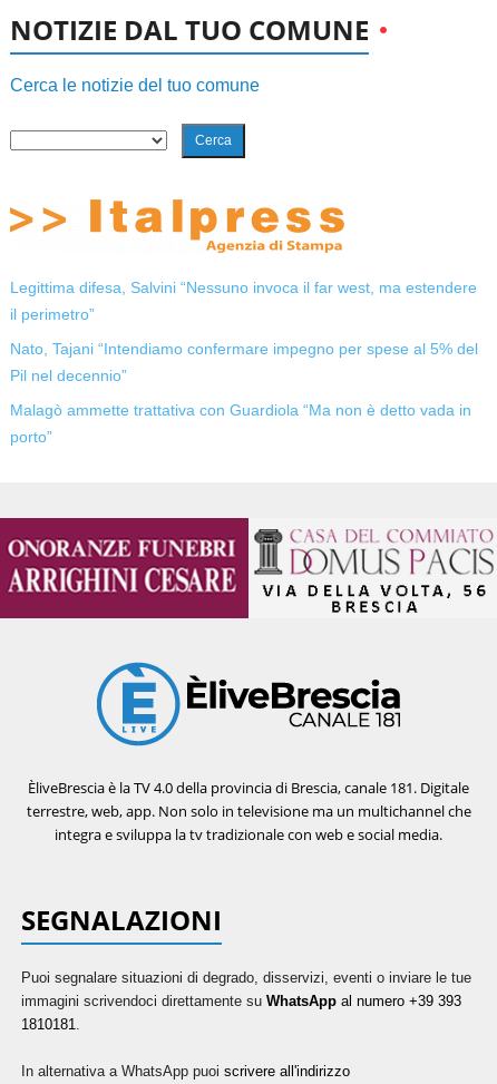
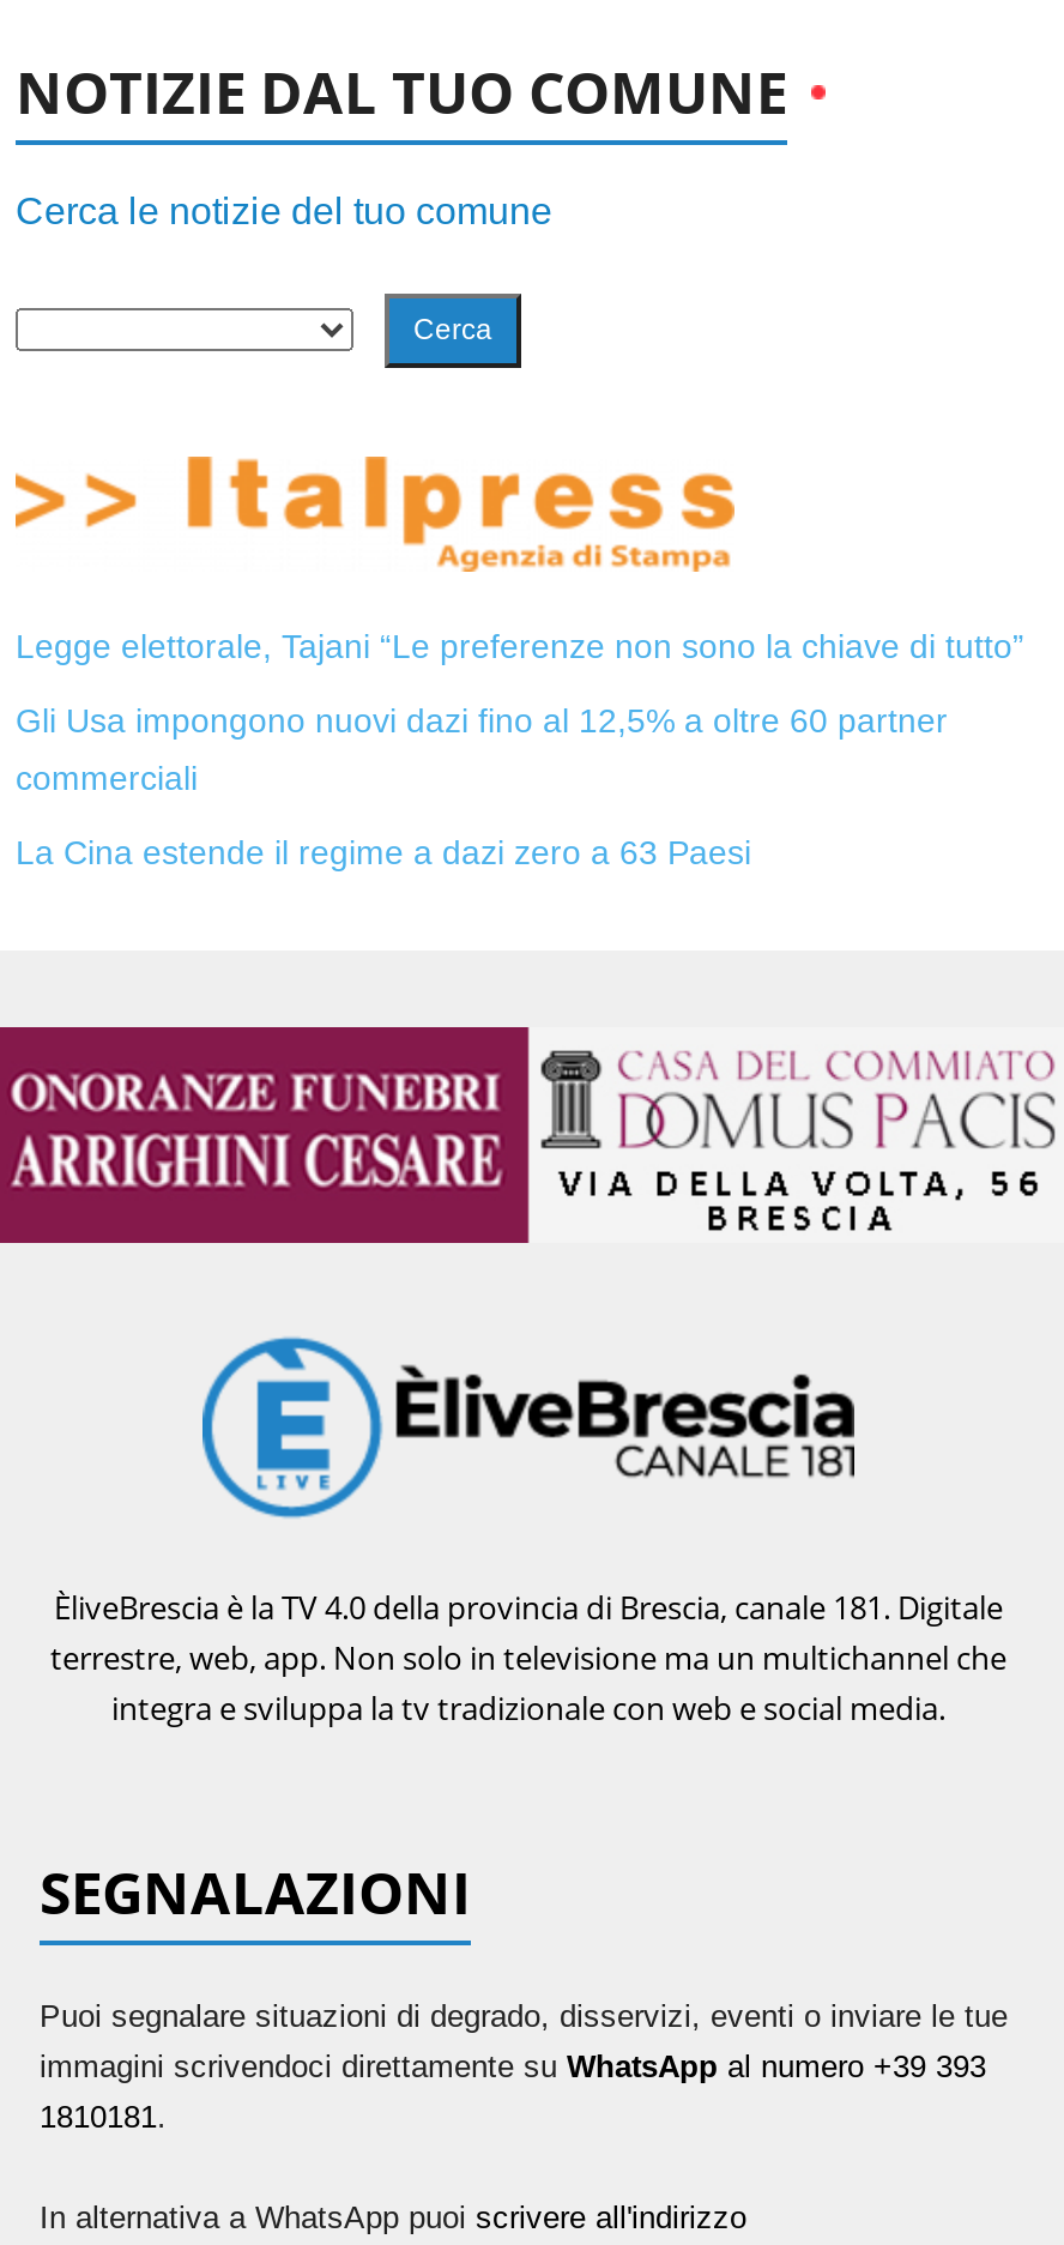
[10,279,478,446] Legittima difesa, Salvini “Nessuno invoca il far west, ma estendere | il perimetro” | Nato, Tajani “Intendiamo confermare impegno per spese al 5% del | Pil nel decennio” | Malagò ammette trattativa con Guardiola “Ma non è detto vada in | porto” -> [16,628,1024,872] Legge elettorale, Tajani “Le preferenze non sono la chiave di tutto” | Gli Usa impongono nuovi dazi fino al 12,5% a oltre 60 partner | commerciali | La Cina estende il regime a dazi zero a 63 Paesi

